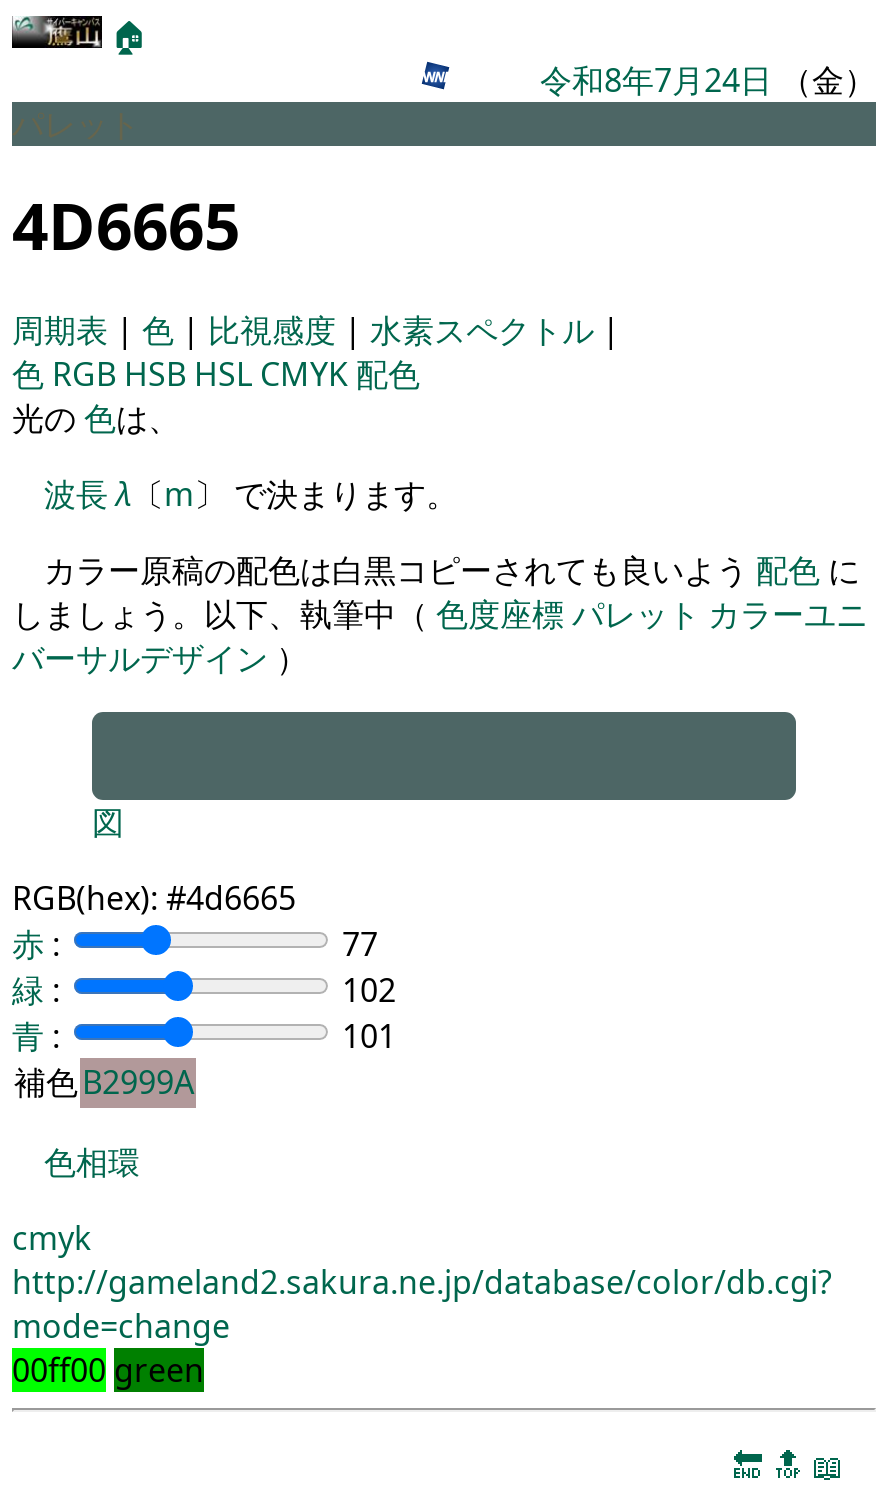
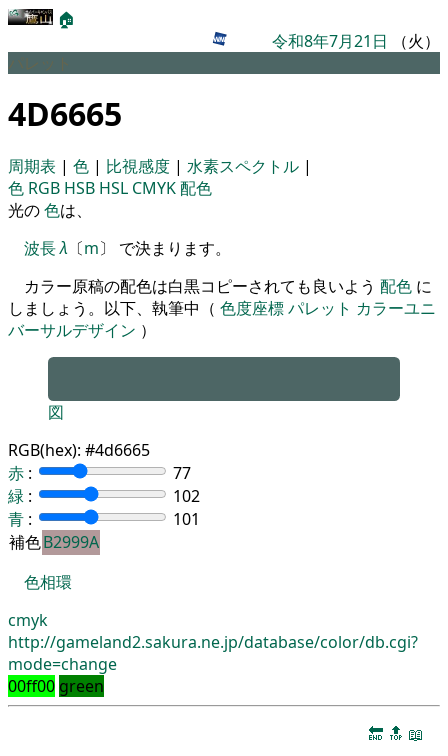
[540,58,876,102] 令和8年7月24日（金） -> [272,30,440,52] 令和8年7月21日（火）

